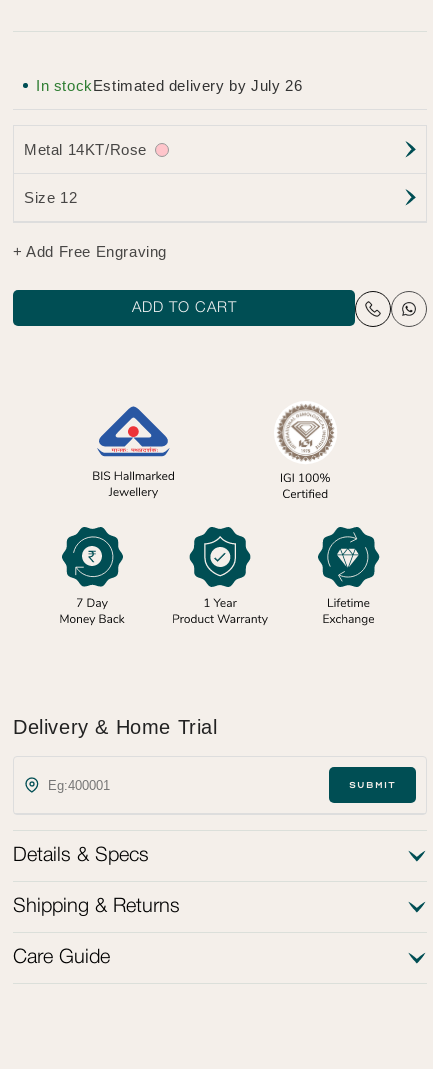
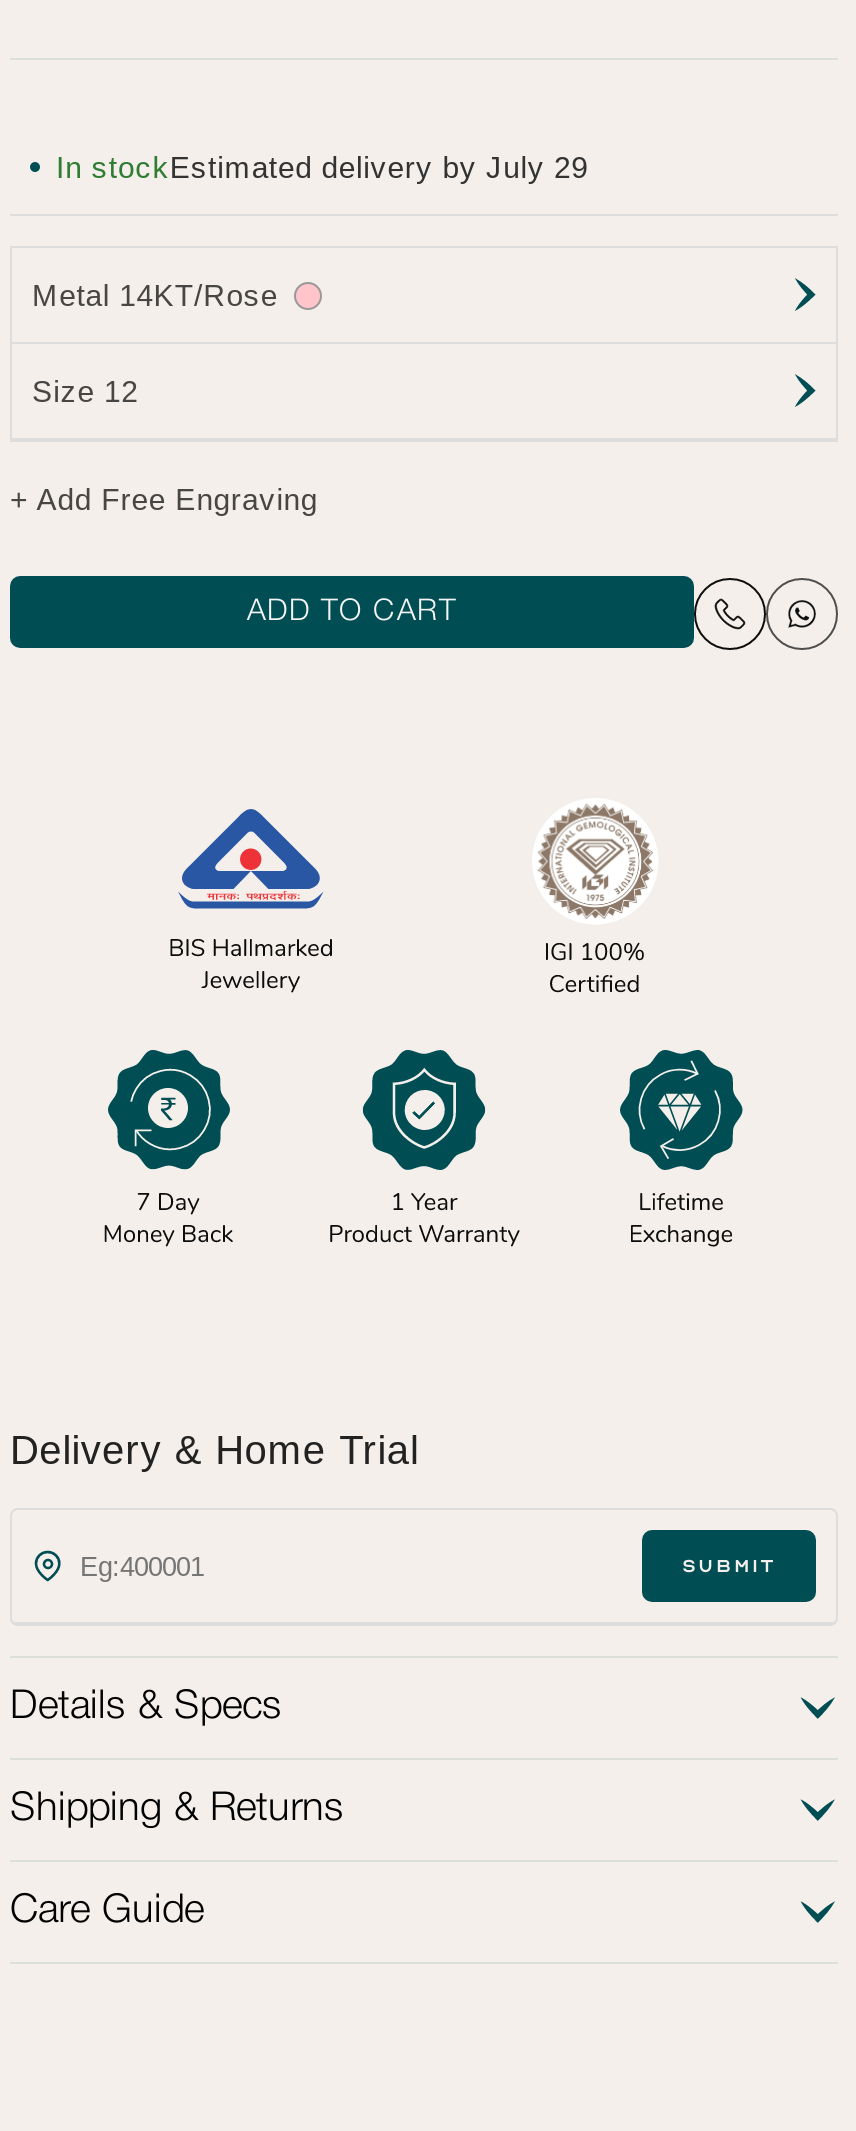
[36,77,302,94] In stockEstimated delivery by July 26 -> [56,150,588,184] In stockEstimated delivery by July 29

